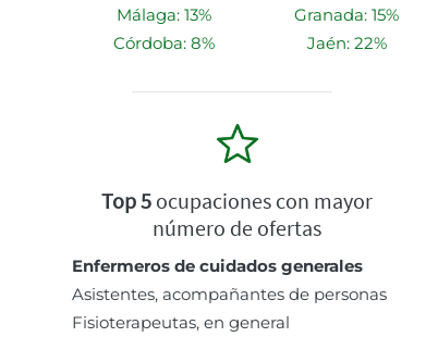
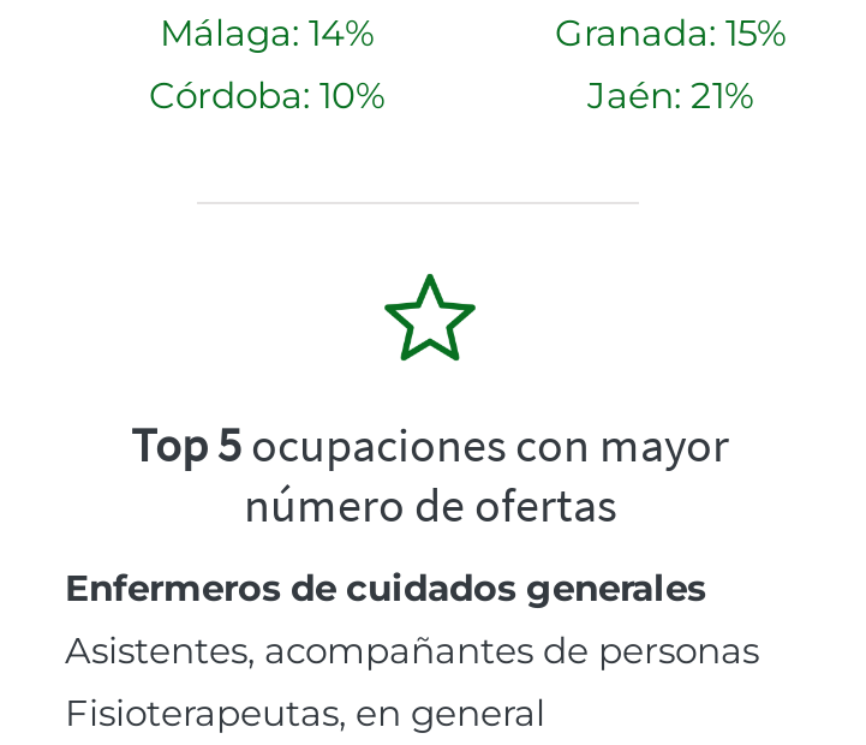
[116,5,211,25] Málaga: 13% -> [160,10,374,56] Málaga: 14%
[113,33,214,53] Córdoba: 8% -> [149,73,384,118] Córdoba: 10%
[307,33,386,53] Jaén: 22% -> [587,73,753,118] Jaén: 21%

